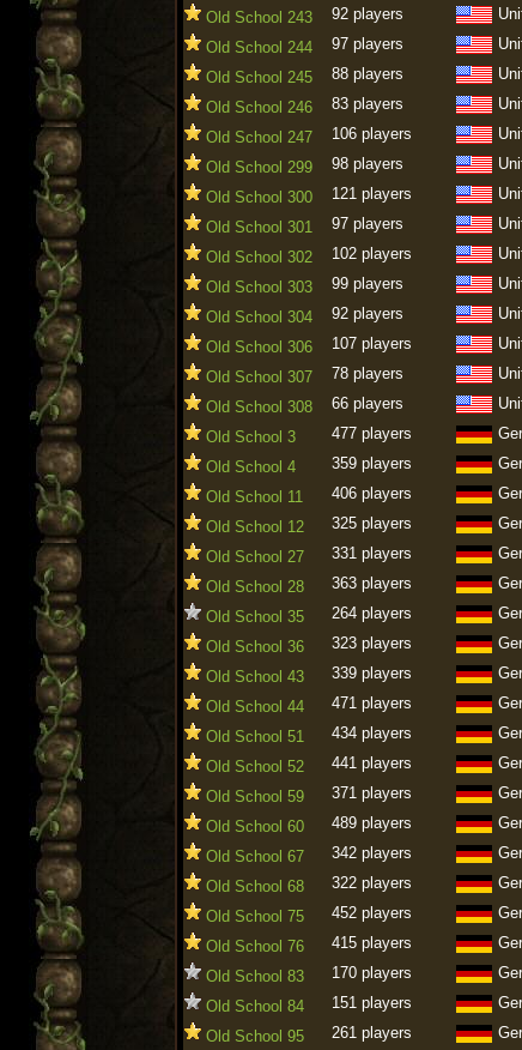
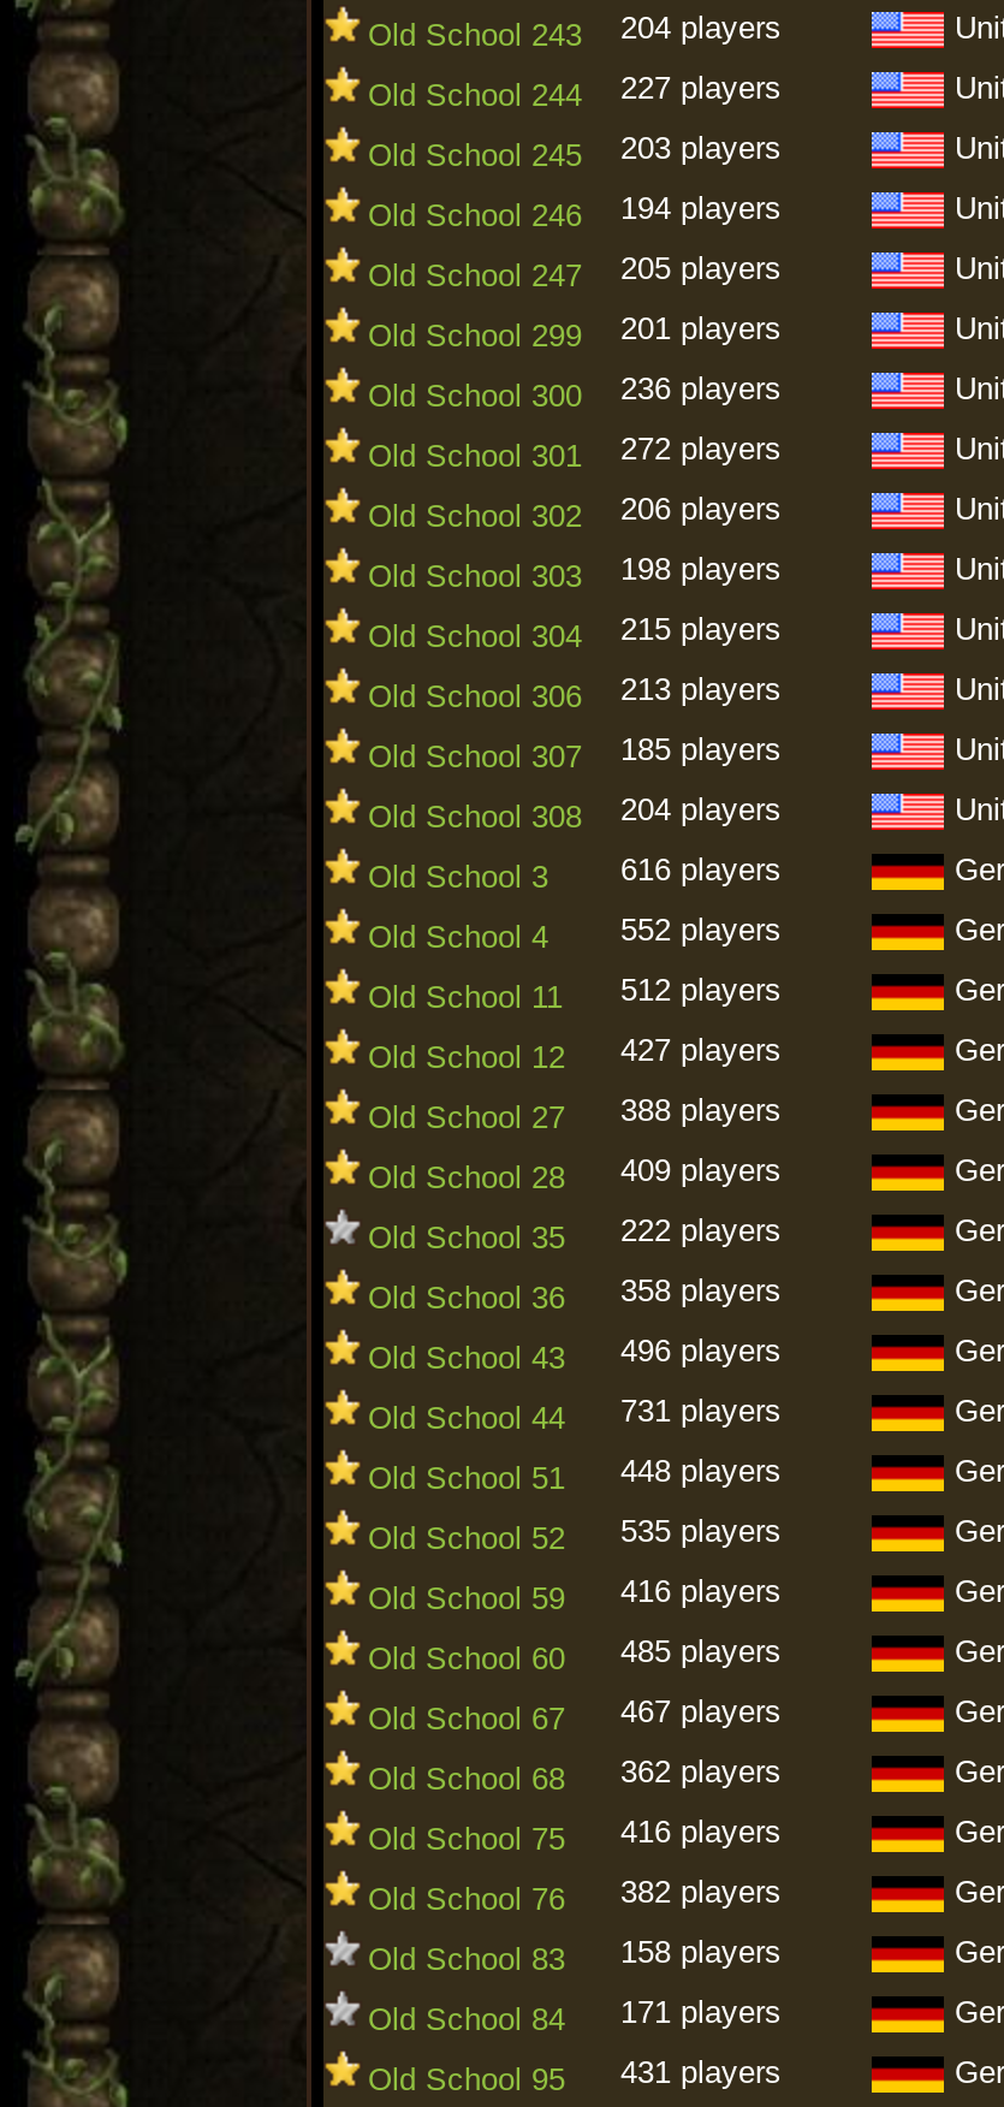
[205,5,403,26] Old School 243 92 players -> [368,10,782,53] Old School 243 204 players
[205,35,403,56] Old School 244 97 players -> [368,70,782,113] Old School 244 227 players
[205,65,403,86] Old School 245 88 players -> [368,130,782,173] Old School 245 203 players
[205,95,403,116] Old School 246 83 players -> [368,190,782,233] Old School 246 194 players
[205,125,411,146] Old School 247 106 players -> [368,250,782,293] Old School 247 205 players
[205,155,403,176] Old School 299 98 players -> [368,310,782,354] Old School 299 201 players
[205,185,411,206] Old School 300 121 players -> [368,370,782,414] Old School 300 236 players
[205,215,403,236] Old School 301 97 players -> [368,431,782,474] Old School 301 272 players
[205,245,411,266] Old School 302 102 players -> [368,491,782,534] Old School 302 206 players
[205,274,403,296] Old School 303 99 players -> [368,551,782,594] Old School 303 198 players
[205,304,403,326] Old School 304 92 players -> [368,611,782,654] Old School 304 215 players
[205,334,411,356] Old School 306 107 players -> [368,671,782,714] Old School 306 213 players
[205,364,403,386] Old School 307 78 players -> [368,731,782,774] Old School 307 185 players
[205,394,403,416] Old School 308 66 players -> [368,791,782,835] Old School 308 204 players
[205,424,411,446] Old School 3 477 players -> [368,851,782,895] Old School 3 616 players
[205,454,411,476] Old School 4 359 players -> [368,912,782,955] Old School 4 552 players
[205,484,411,506] Old School 11 406 players -> [368,972,782,1015] Old School 11 512 players
[205,514,411,536] Old School 12 325 players -> [368,1032,782,1075] Old School 12 427 players
[205,544,411,566] Old School 27 331 players -> [368,1092,782,1135] Old School 27 388 players
[205,574,411,596] Old School 28 363 players -> [368,1152,782,1195] Old School 28 409 players
[205,604,411,626] Old School 35 264 players -> [368,1212,782,1256] Old School 35 222 players
[205,634,411,656] Old School 36 323 players -> [368,1272,782,1316] Old School 36 358 players
[205,664,411,686] Old School 43 339 players -> [368,1333,782,1376] Old School 43 496 players
[205,694,411,716] Old School 44 471 players -> [368,1393,782,1436] Old School 44 731 players
[205,724,411,746] Old School 51 434 players -> [368,1453,782,1496] Old School 51 448 players
[205,754,411,776] Old School 52 441 players -> [368,1513,782,1556] Old School 52 535 players
[205,784,411,805] Old School 59 371 players -> [368,1573,782,1616] Old School 59 416 players
[205,814,411,835] Old School 60 489 players -> [368,1633,782,1676] Old School 60 485 players
[205,844,411,865] Old School 67 342 players -> [368,1693,782,1737] Old School 67 467 players
[205,874,411,895] Old School 68 322 players -> [368,1753,782,1797] Old School 68 362 players
[205,904,411,925] Old School 75 452 players -> [368,1814,782,1857] Old School 75 416 players
[205,934,411,955] Old School 76 415 players -> [368,1874,782,1917] Old School 76 382 players
[205,964,411,985] Old School 83 170 players -> [368,1934,782,1977] Old School 83 158 players
[205,994,411,1015] Old School 84 151 players -> [368,1994,782,2037] Old School 84 171 players
[205,1024,411,1045] Old School 95 261 players -> [368,2054,782,2097] Old School 95 431 players

